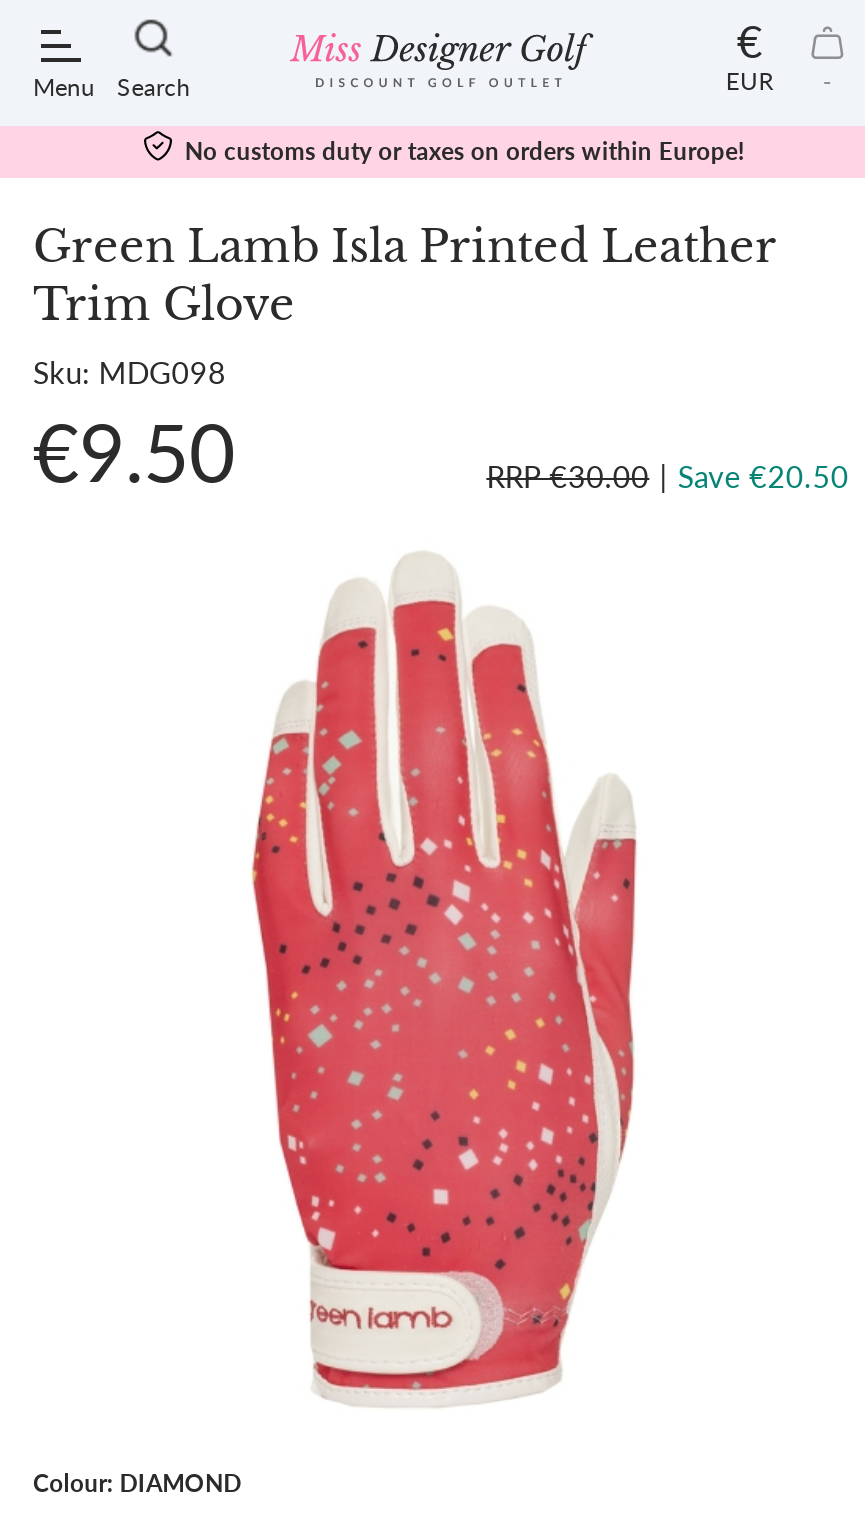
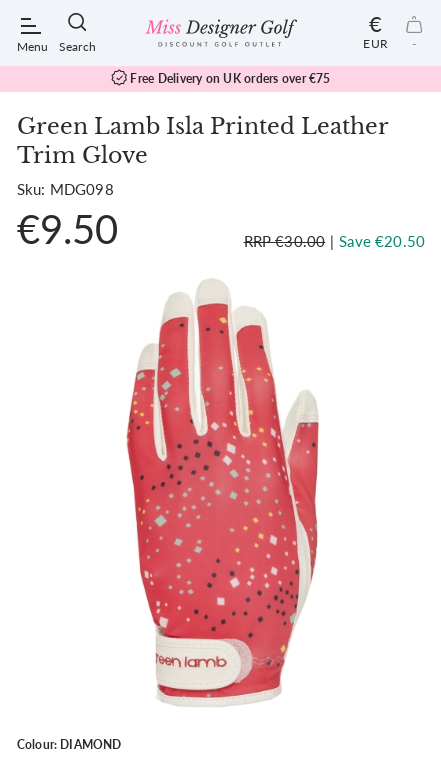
[178,136,744,166] No customs duty or taxes on orders within Europe! -> [127,71,331,86] Free Delivery on UK orders over €75

